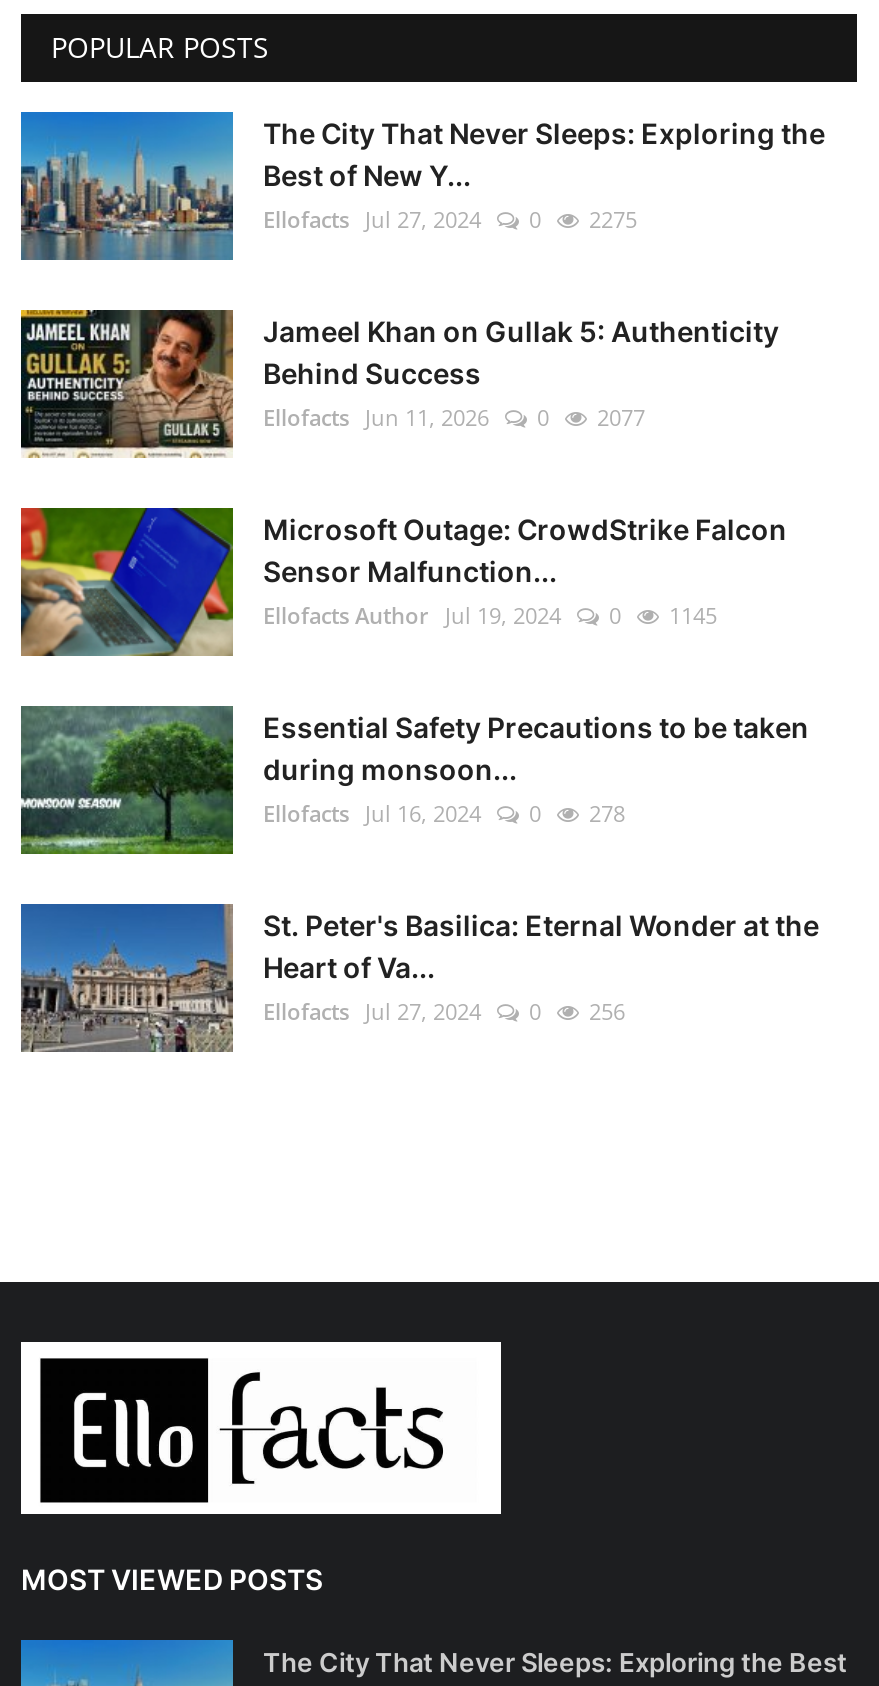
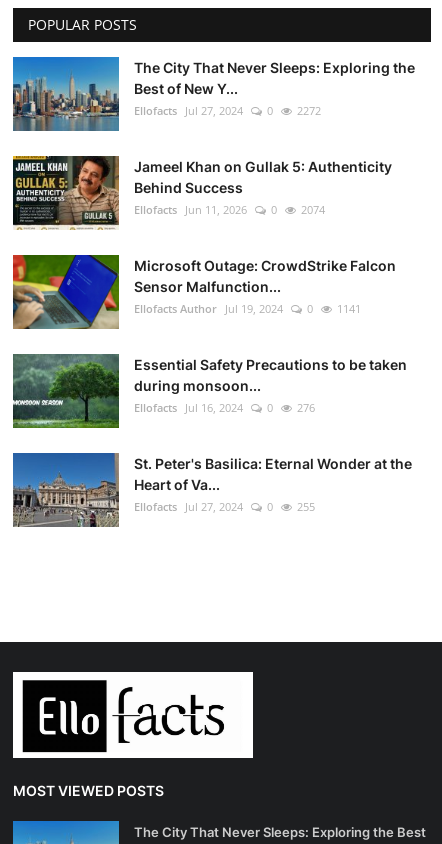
[263,203,637,233] Ellofacts Jul 27, 2024 0 2275 -> [134,102,321,117] Ellofacts Jul 27, 2024 0 2272
[263,401,645,431] Ellofacts Jun 11, 2026 0 2077 -> [134,201,325,216] Ellofacts Jun 11, 2026 0 2074
[263,599,717,629] Ellofacts Author Jul 19, 2024 0 1145 -> [134,300,361,315] Ellofacts Author Jul 19, 2024 0 1141
[263,797,625,827] Ellofacts Jul 16, 2024 0 278 -> [134,399,315,414] Ellofacts Jul 16, 2024 0 276
[263,995,625,1025] Ellofacts Jul 27, 2024 0 256 -> [134,498,315,513] Ellofacts Jul 27, 2024 0 255

